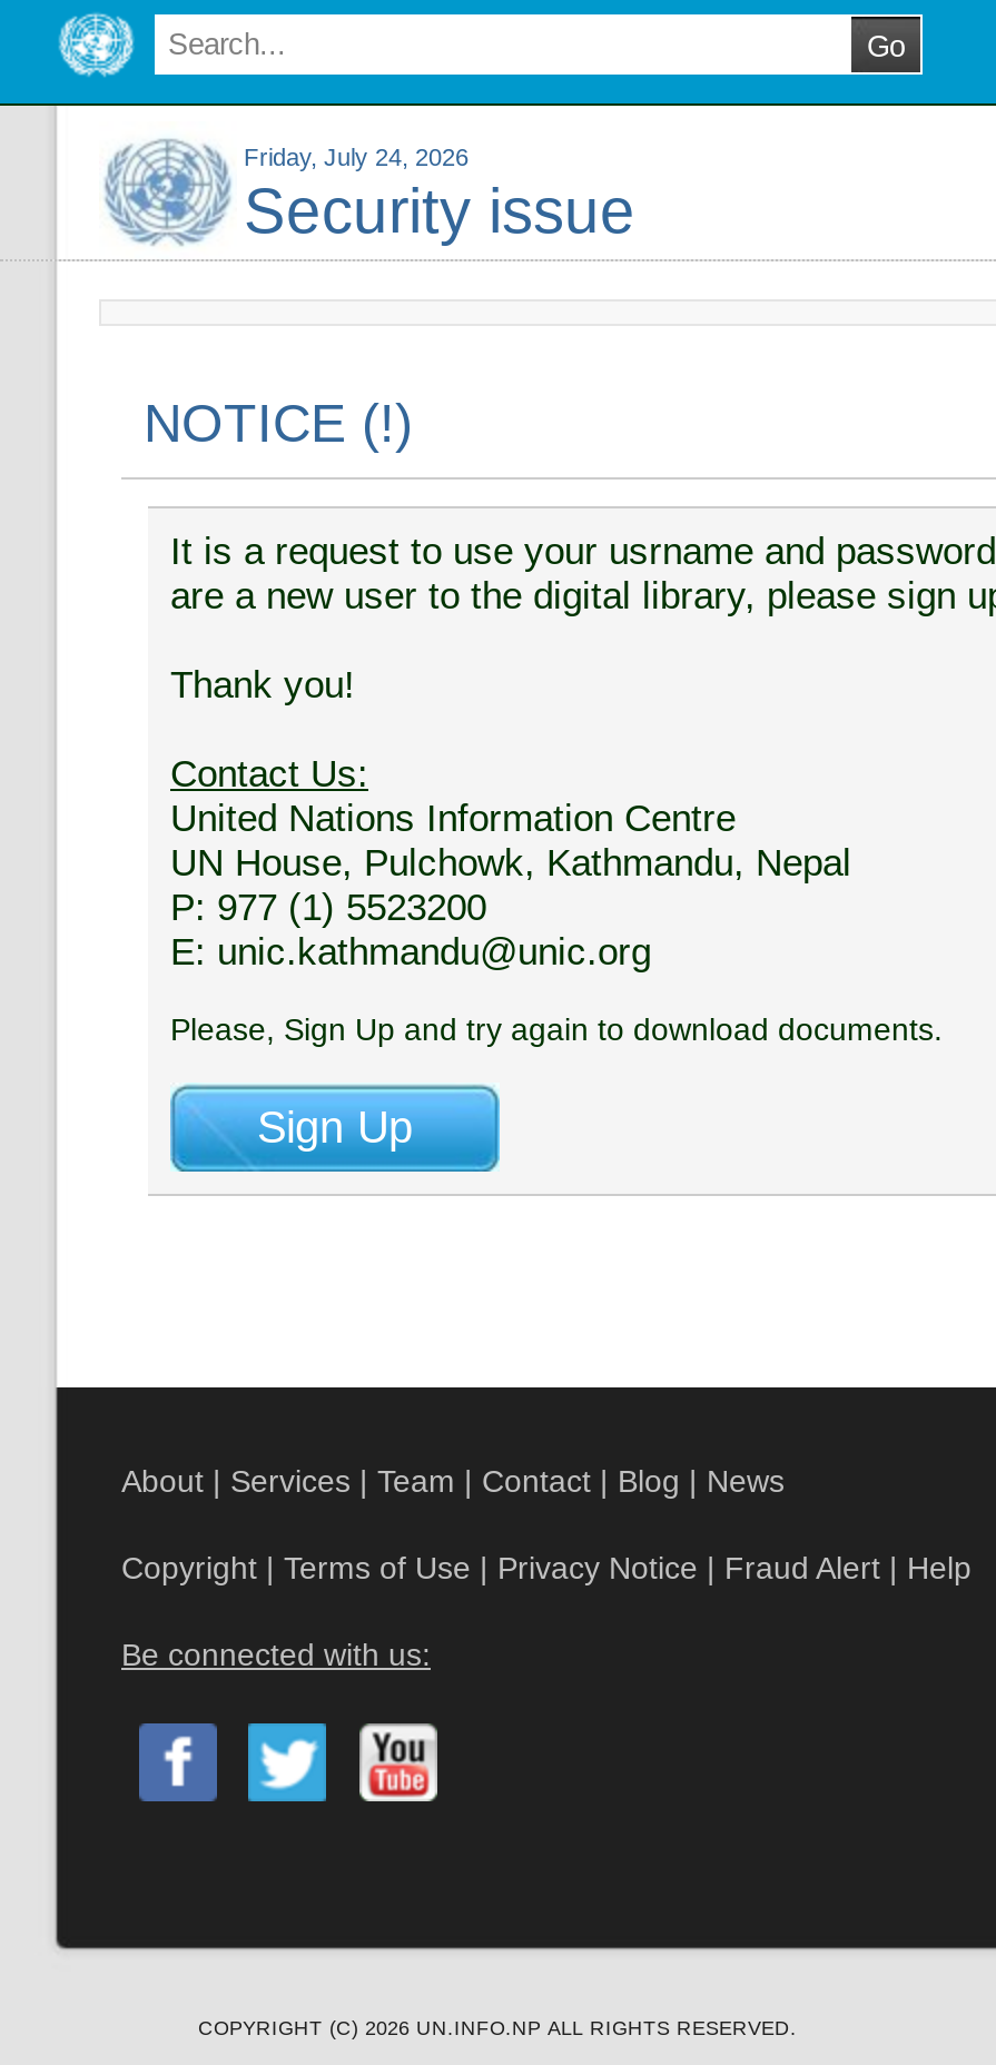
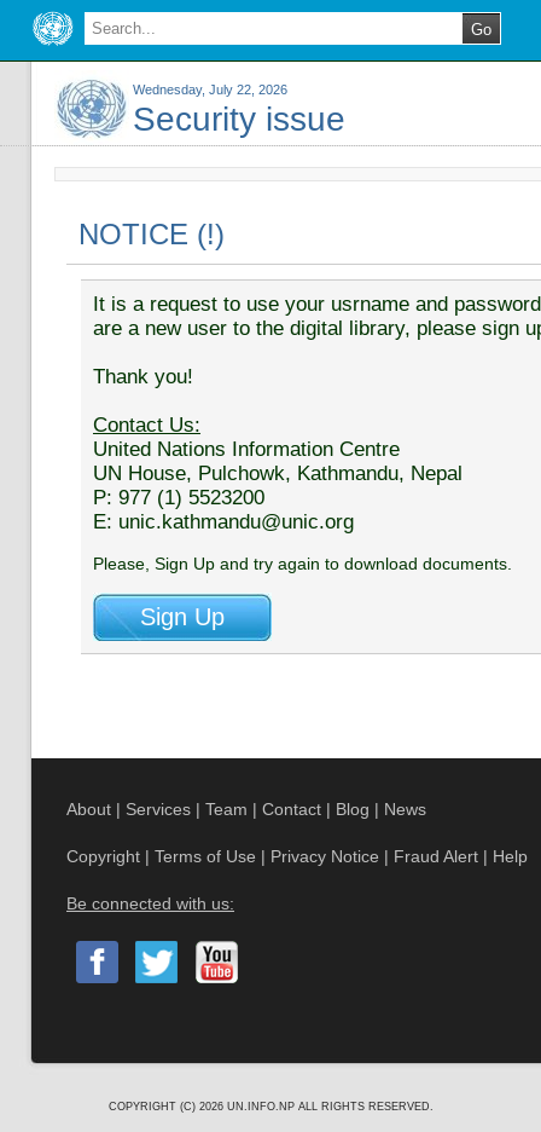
[244,144,469,170] Friday, July 24, 2026 -> [133,82,287,97] Wednesday, July 22, 2026

